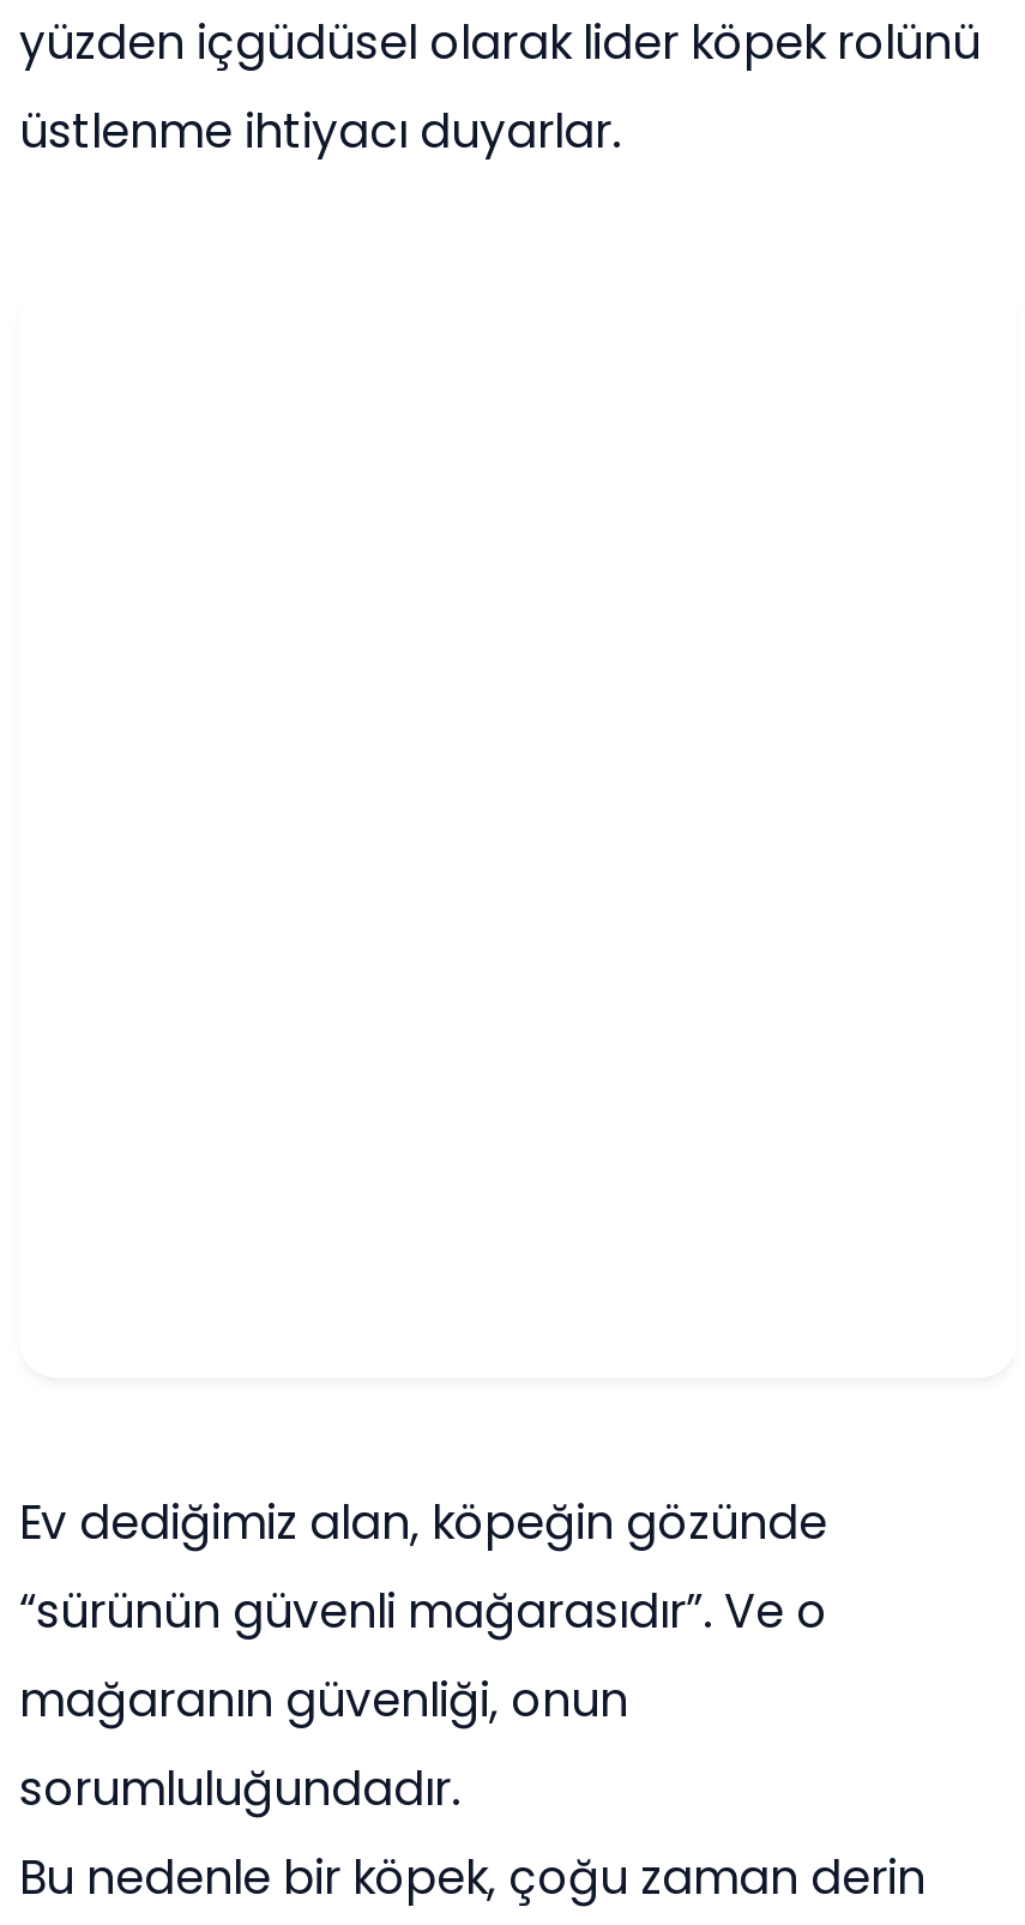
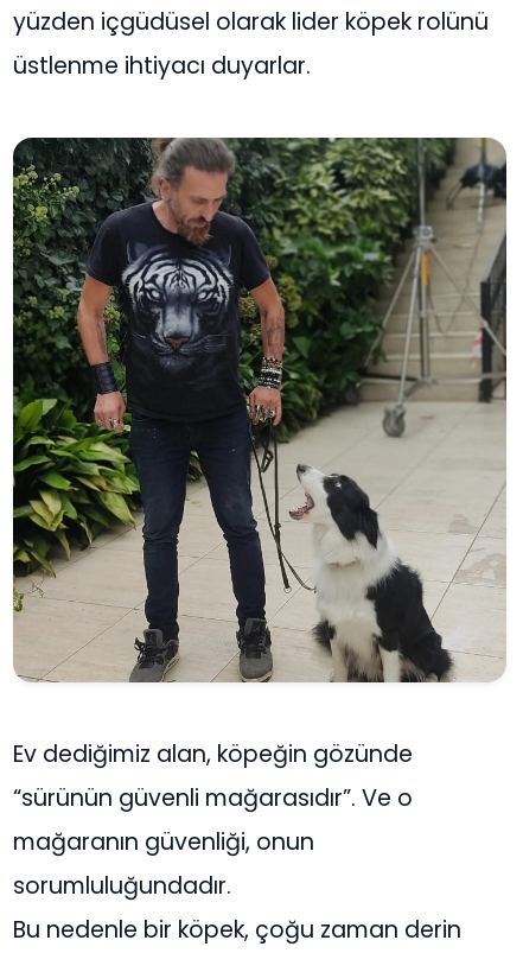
none -> [12,136,508,684] [image]

